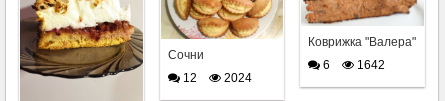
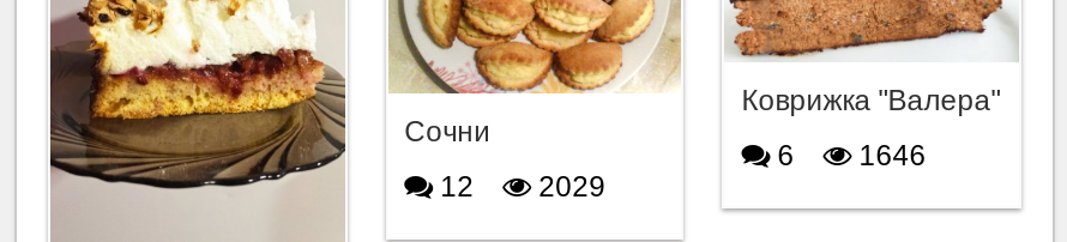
[323,58,385,72] 6 1642 -> [778,140,926,173] 6 1646
[183,71,252,85] 12 2024 -> [440,169,606,203] 12 2029

